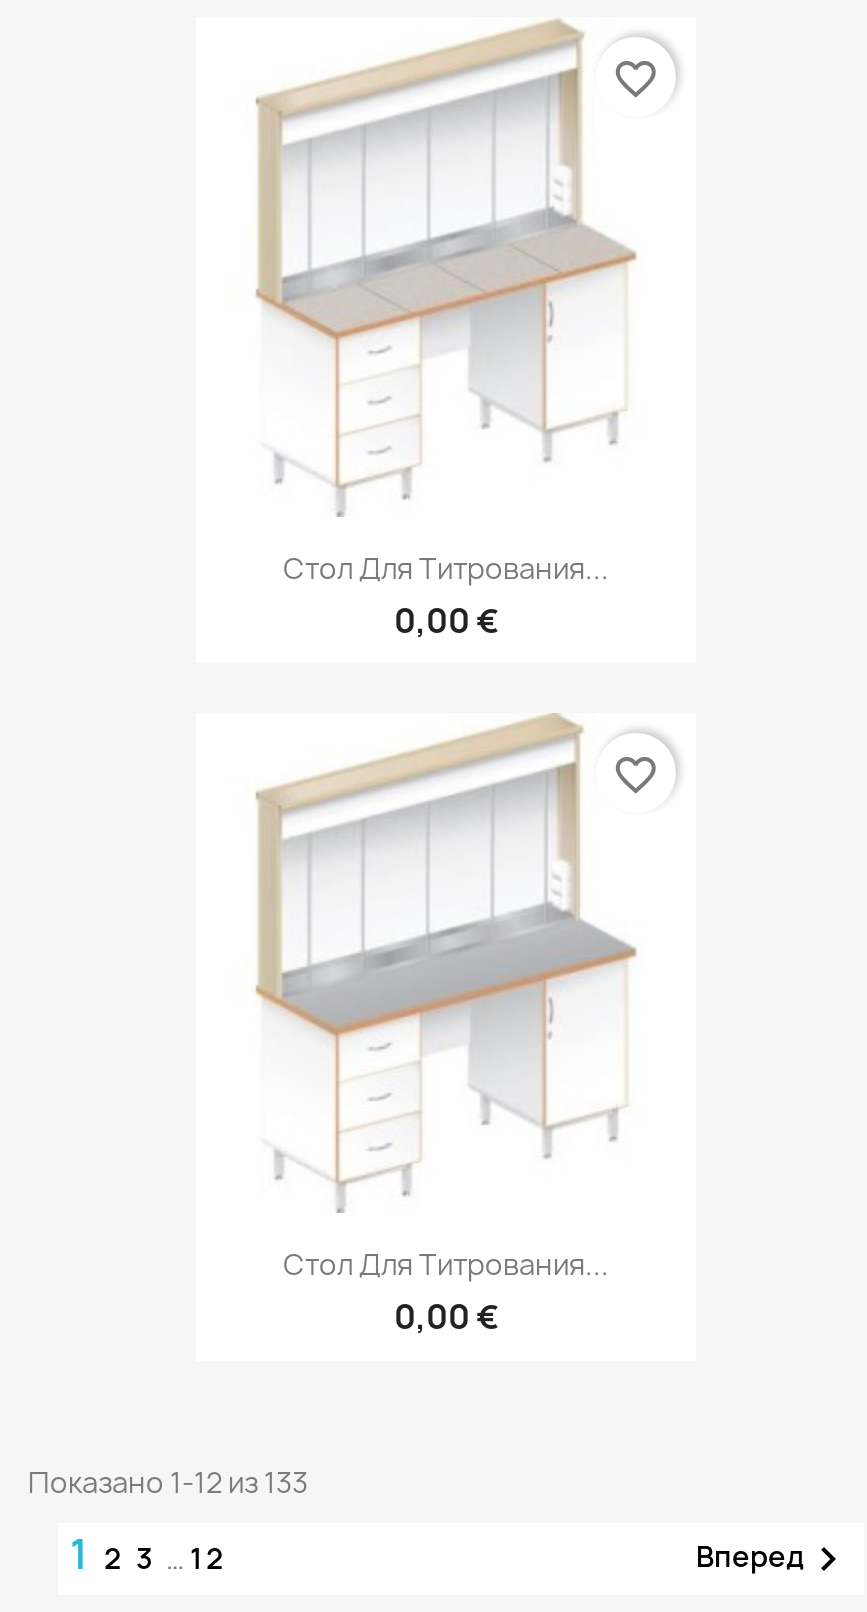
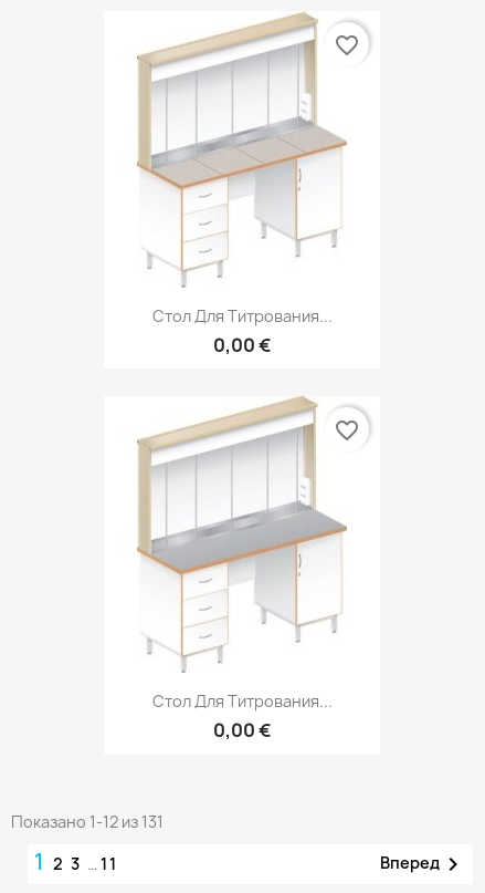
[28,1462,308,1500] Показано 1-12 из 133 -> [11,811,164,832] Показано 1-12 из 131
[70,1526,228,1580] 1 2 3 … 12 -> [34,846,118,876] 1 2 3 … 11

